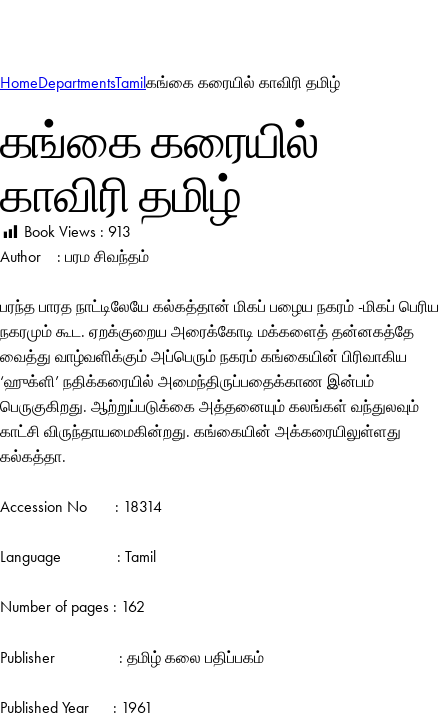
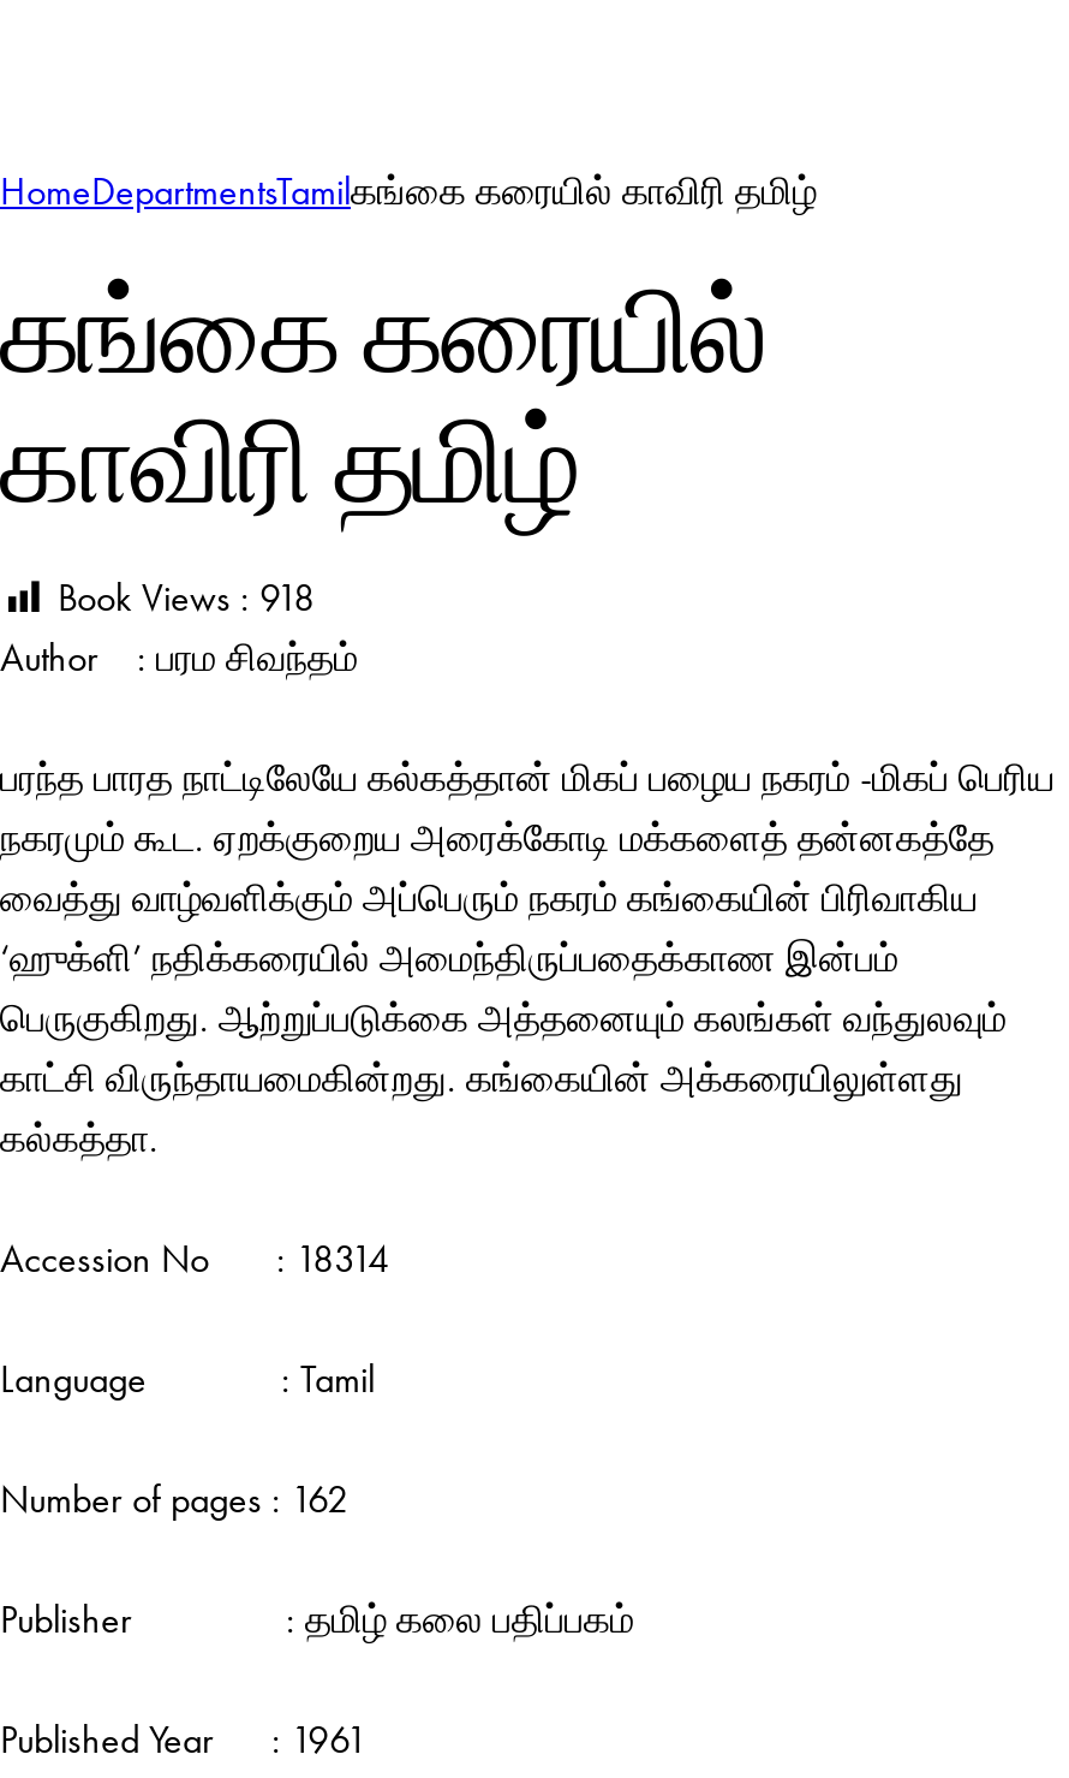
[24,221,131,242] Book Views : 913 -> [58,571,315,622] Book Views : 918

